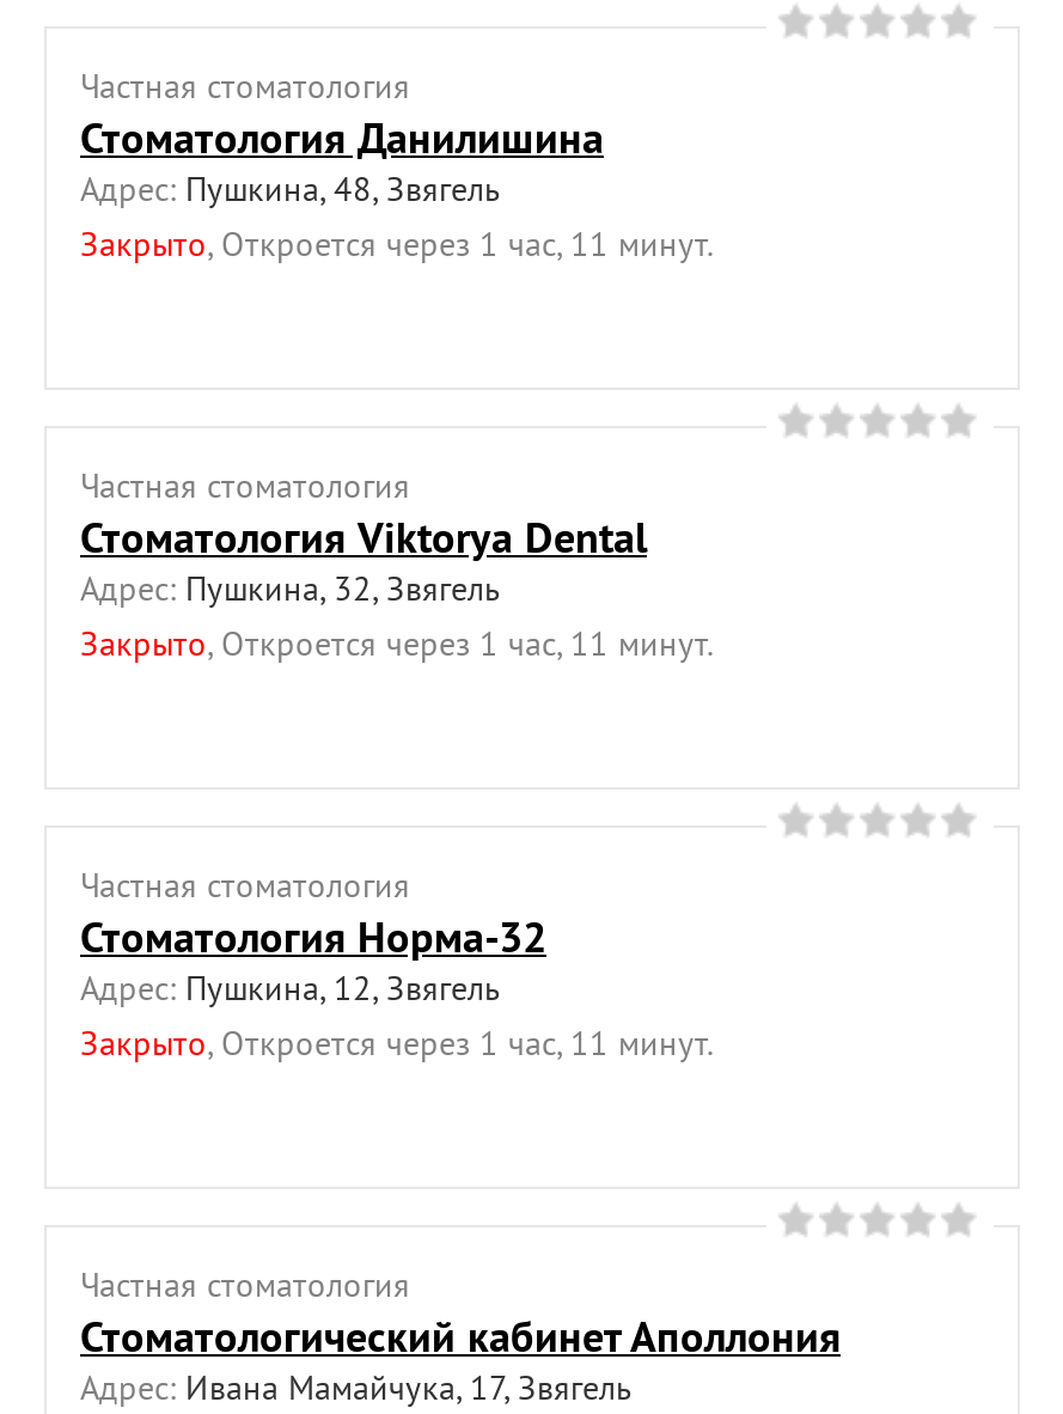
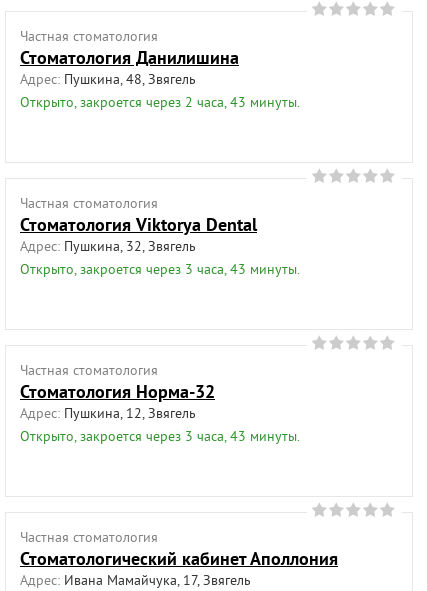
[80,222,714,265] Закрыто, Откроется через 1 час, 11 минут. -> [20,93,300,111] Открыто, закроется через 2 часа, 43 минуты.
[80,621,714,664] Закрыто, Откроется через 1 час, 11 минут. -> [20,260,300,278] Открыто, закроется через 3 часа, 43 минуты.
[80,1021,714,1064] Закрыто, Откроется через 1 час, 11 минут. -> [20,427,300,445] Открыто, закроется через 3 часа, 43 минуты.

